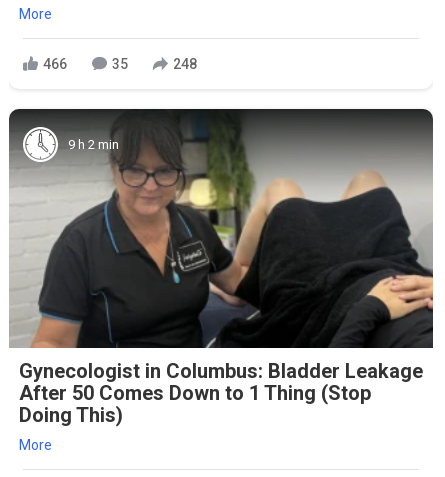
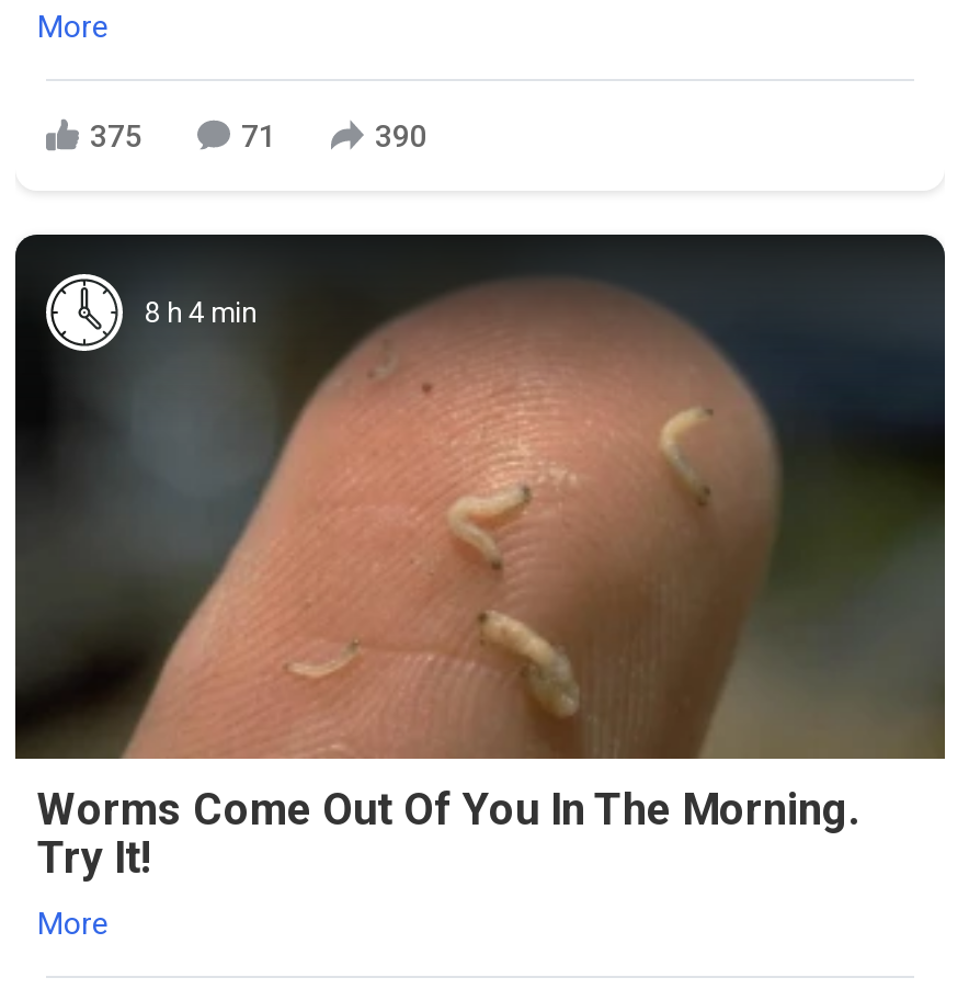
[43,56,197,72] 466 | 35 | 248 -> [90,118,428,153] 375 | 71 | 390
[9,118,434,349] [image] | 9 h 2 min -> [13,257,945,717] [image] | 8 h 4 min
[19,359,423,427] Gynecologist in Columbus: Bladder Leakage | After 50 Comes Down to 1 Thing (Stop | Doing This) -> [37,783,859,884] Worms Come Out Of You In The Morning. | Try It!

